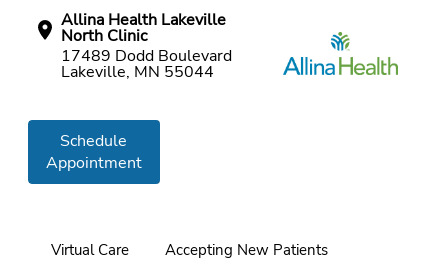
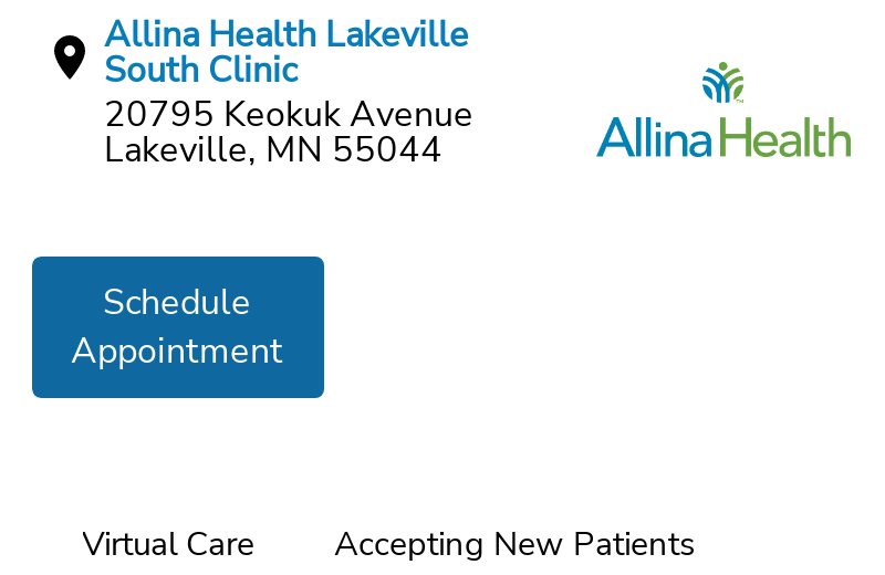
[60,25,231,67] North Clinic | 17489 Dodd Boulevard -> [104,47,473,140] South Clinic | 20795 Keokuk Avenue

